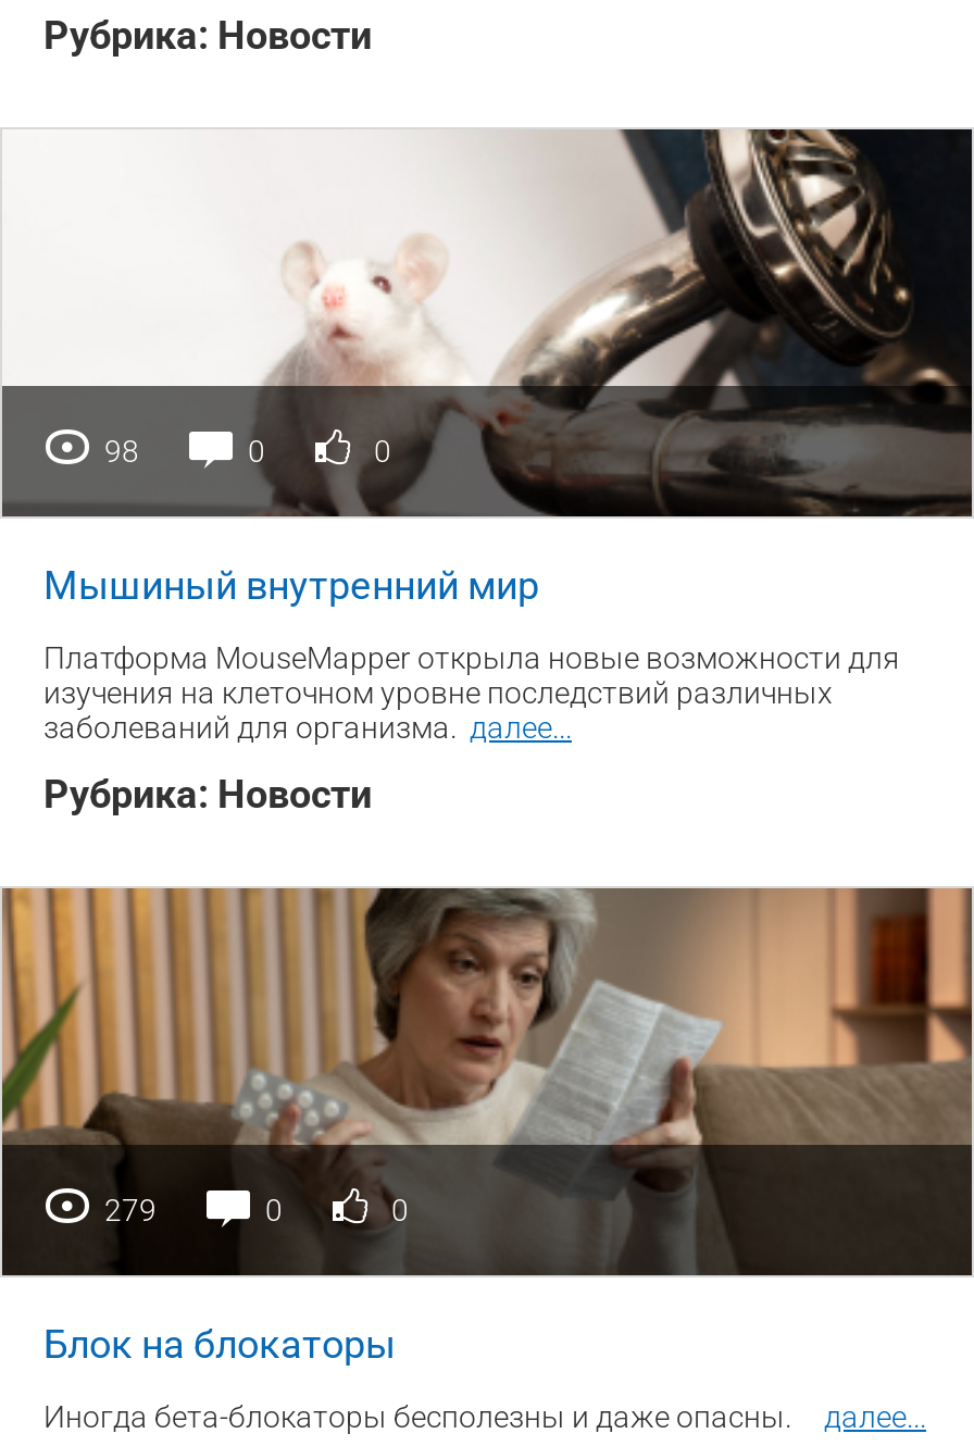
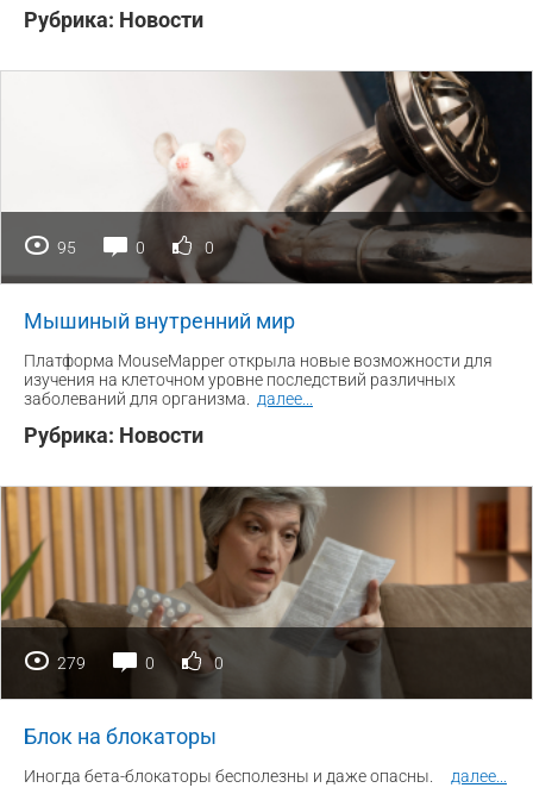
[104,434,139,468] 98 -> [57,238,76,257] 95

